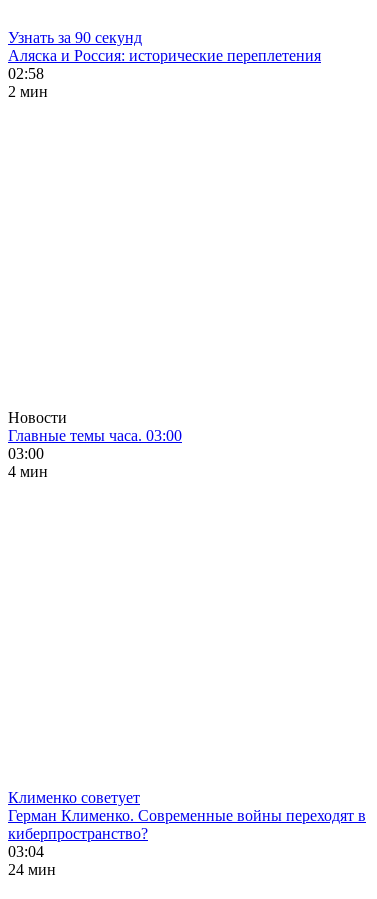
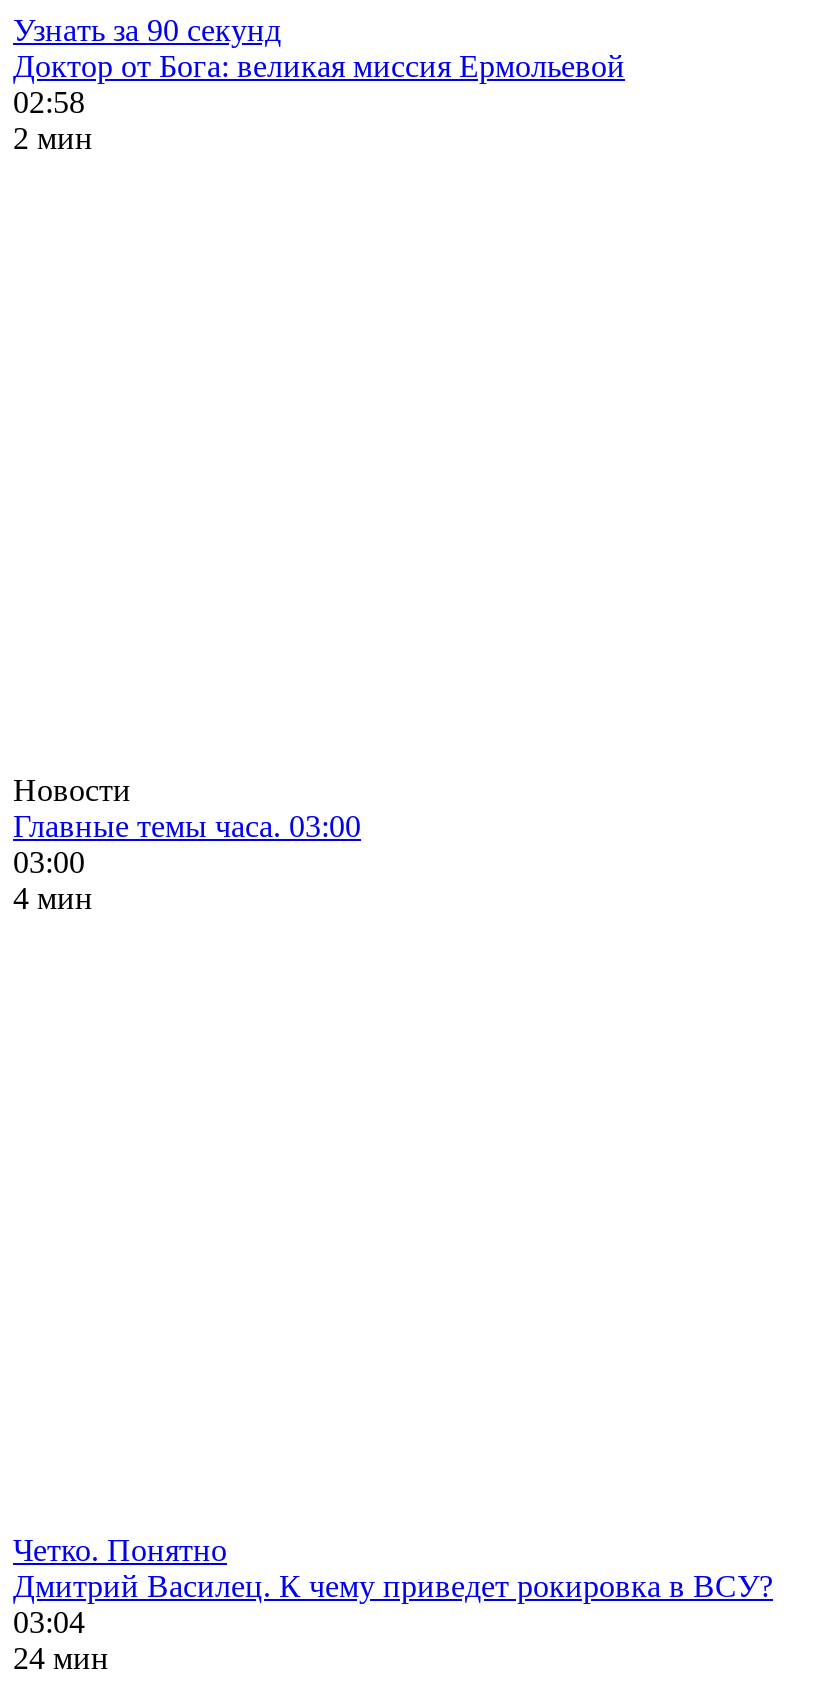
[8,47,321,64] Аляска и Россия: исторические переплетения -> [13,49,625,83] Доктор от Бога: великая миссия Ермольевой
[8,789,366,842] Клименко советует | Герман Клименко. Современные войны переходят в | киберпространство? -> [13,1533,773,1603] Четко. Понятно | Дмитрий Василец. К чему приведет рокировка в ВСУ?

